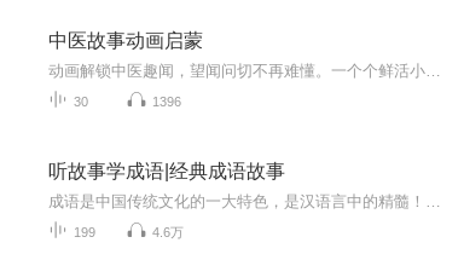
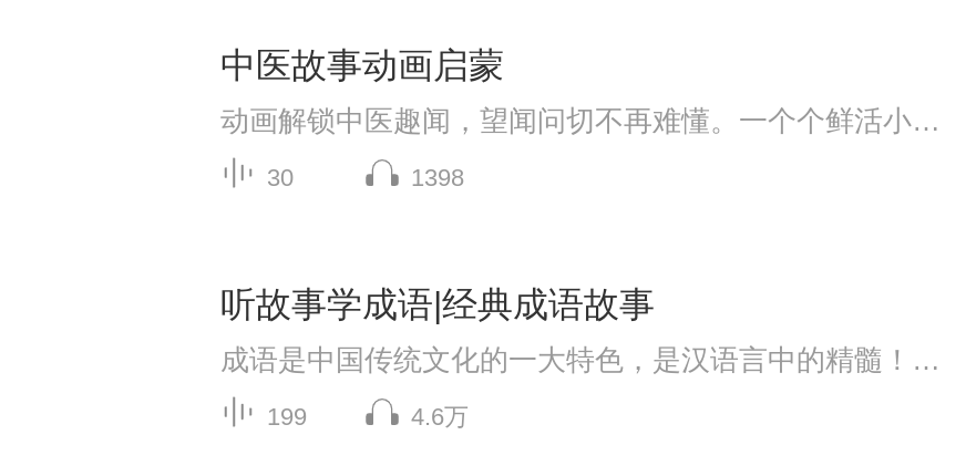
[152,94,181,109] 1396 -> [411,163,464,190] 1398

